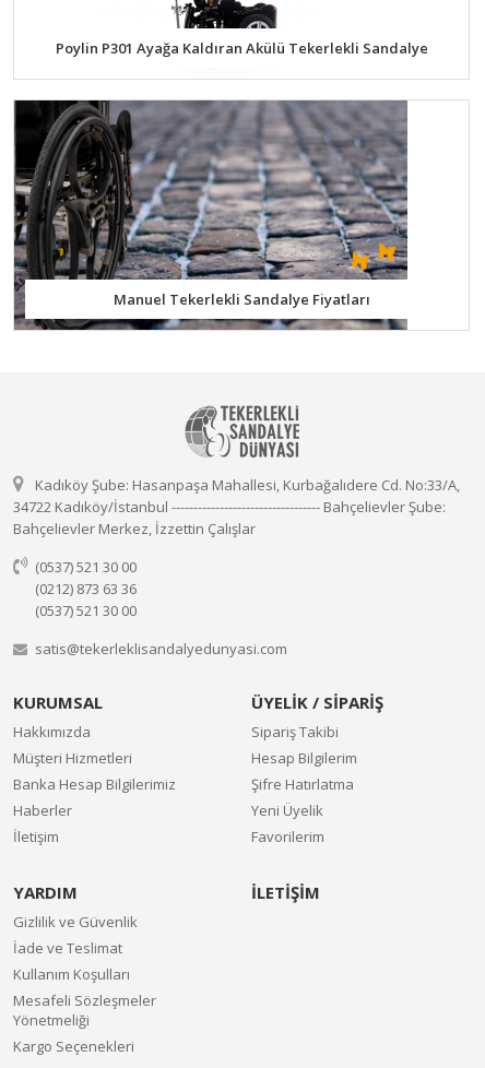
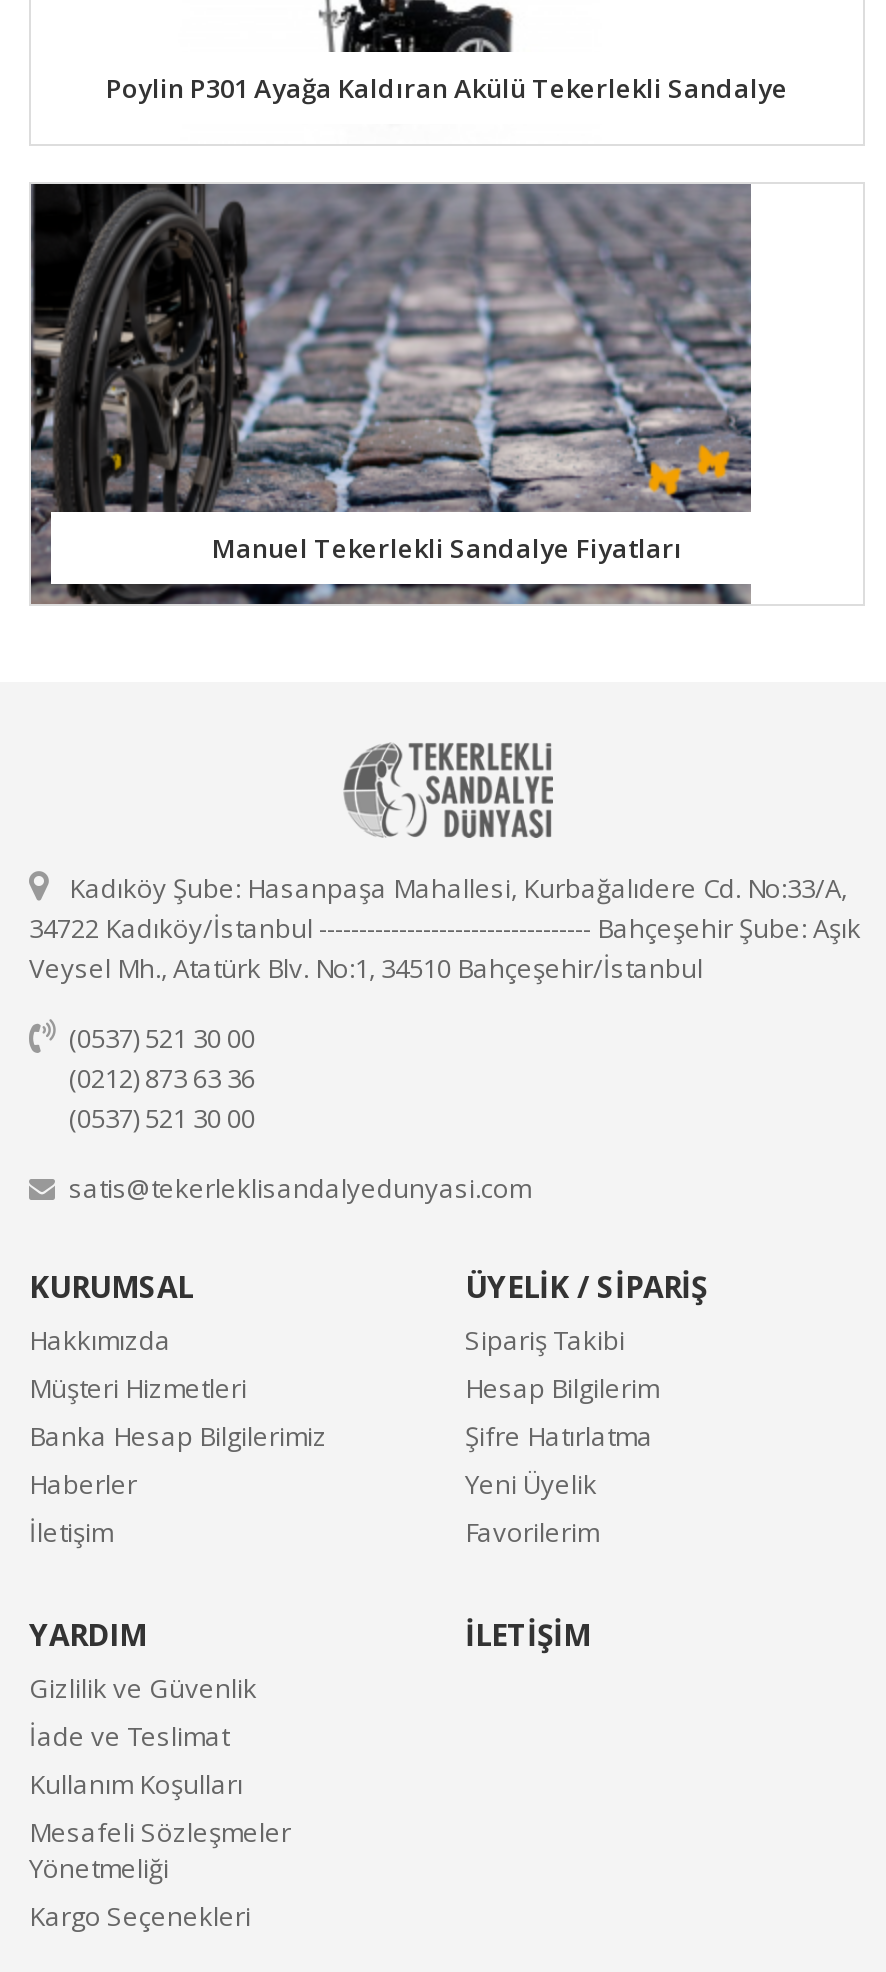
[13,497,446,539] 34722 Kadıköy/İstanbul ---------------------------------- Bahçelievler Şube: | Bahçelievler Merkez, İzzettin Çalışlar -> [29,911,861,987] 34722 Kadıköy/İstanbul ---------------------------------- Bahçeşehir Şube: Aşık | Veysel Mh., Atatürk Blv. No:1, 34510 Bahçeşehir/İstanbul

